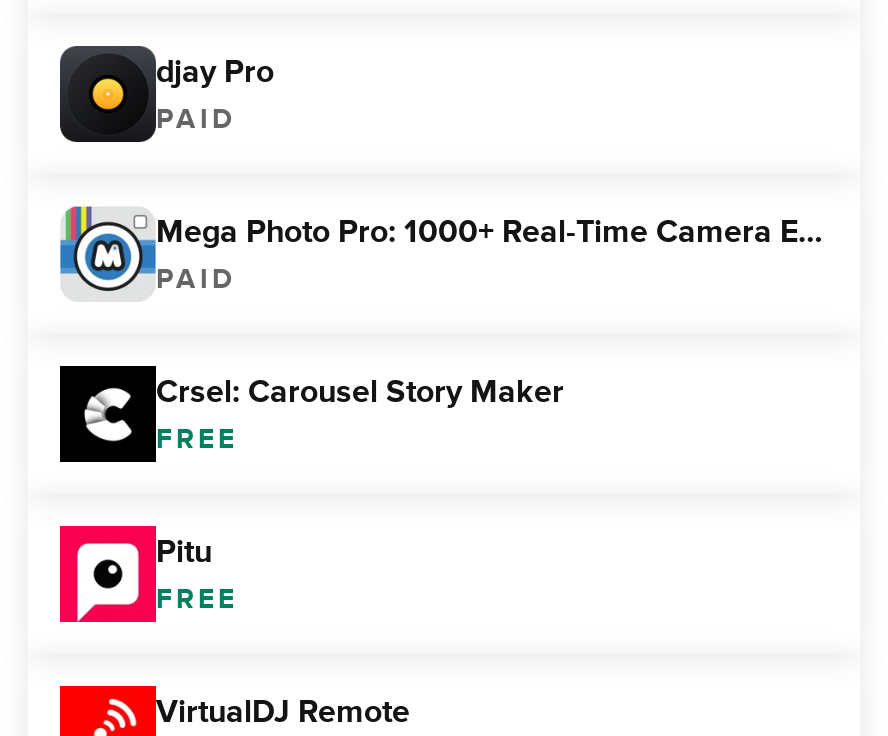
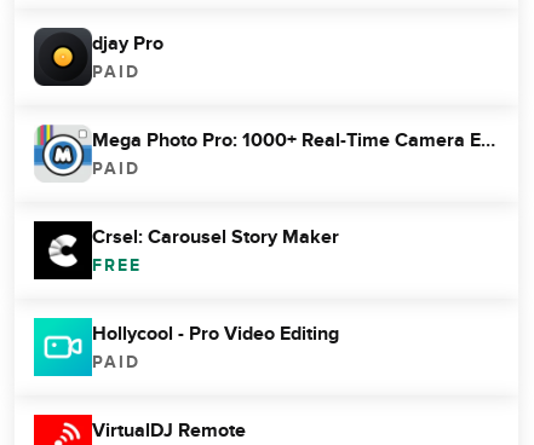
[58,524,238,624] [image] | Pitu | FREE -> [33,317,339,377] [image] | Hollycool - Pro Video Editing | PAID

